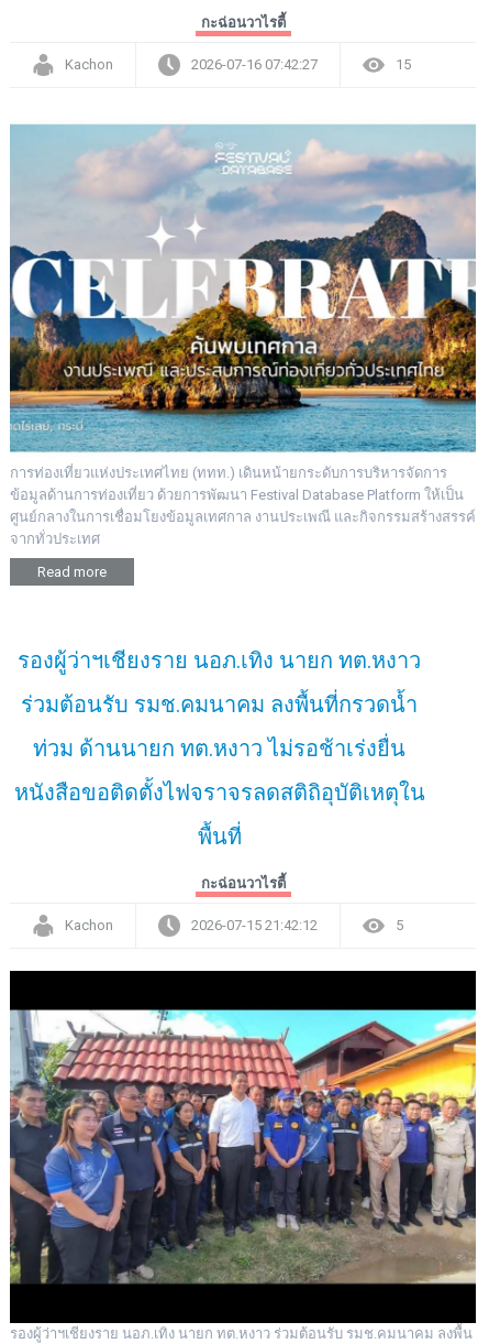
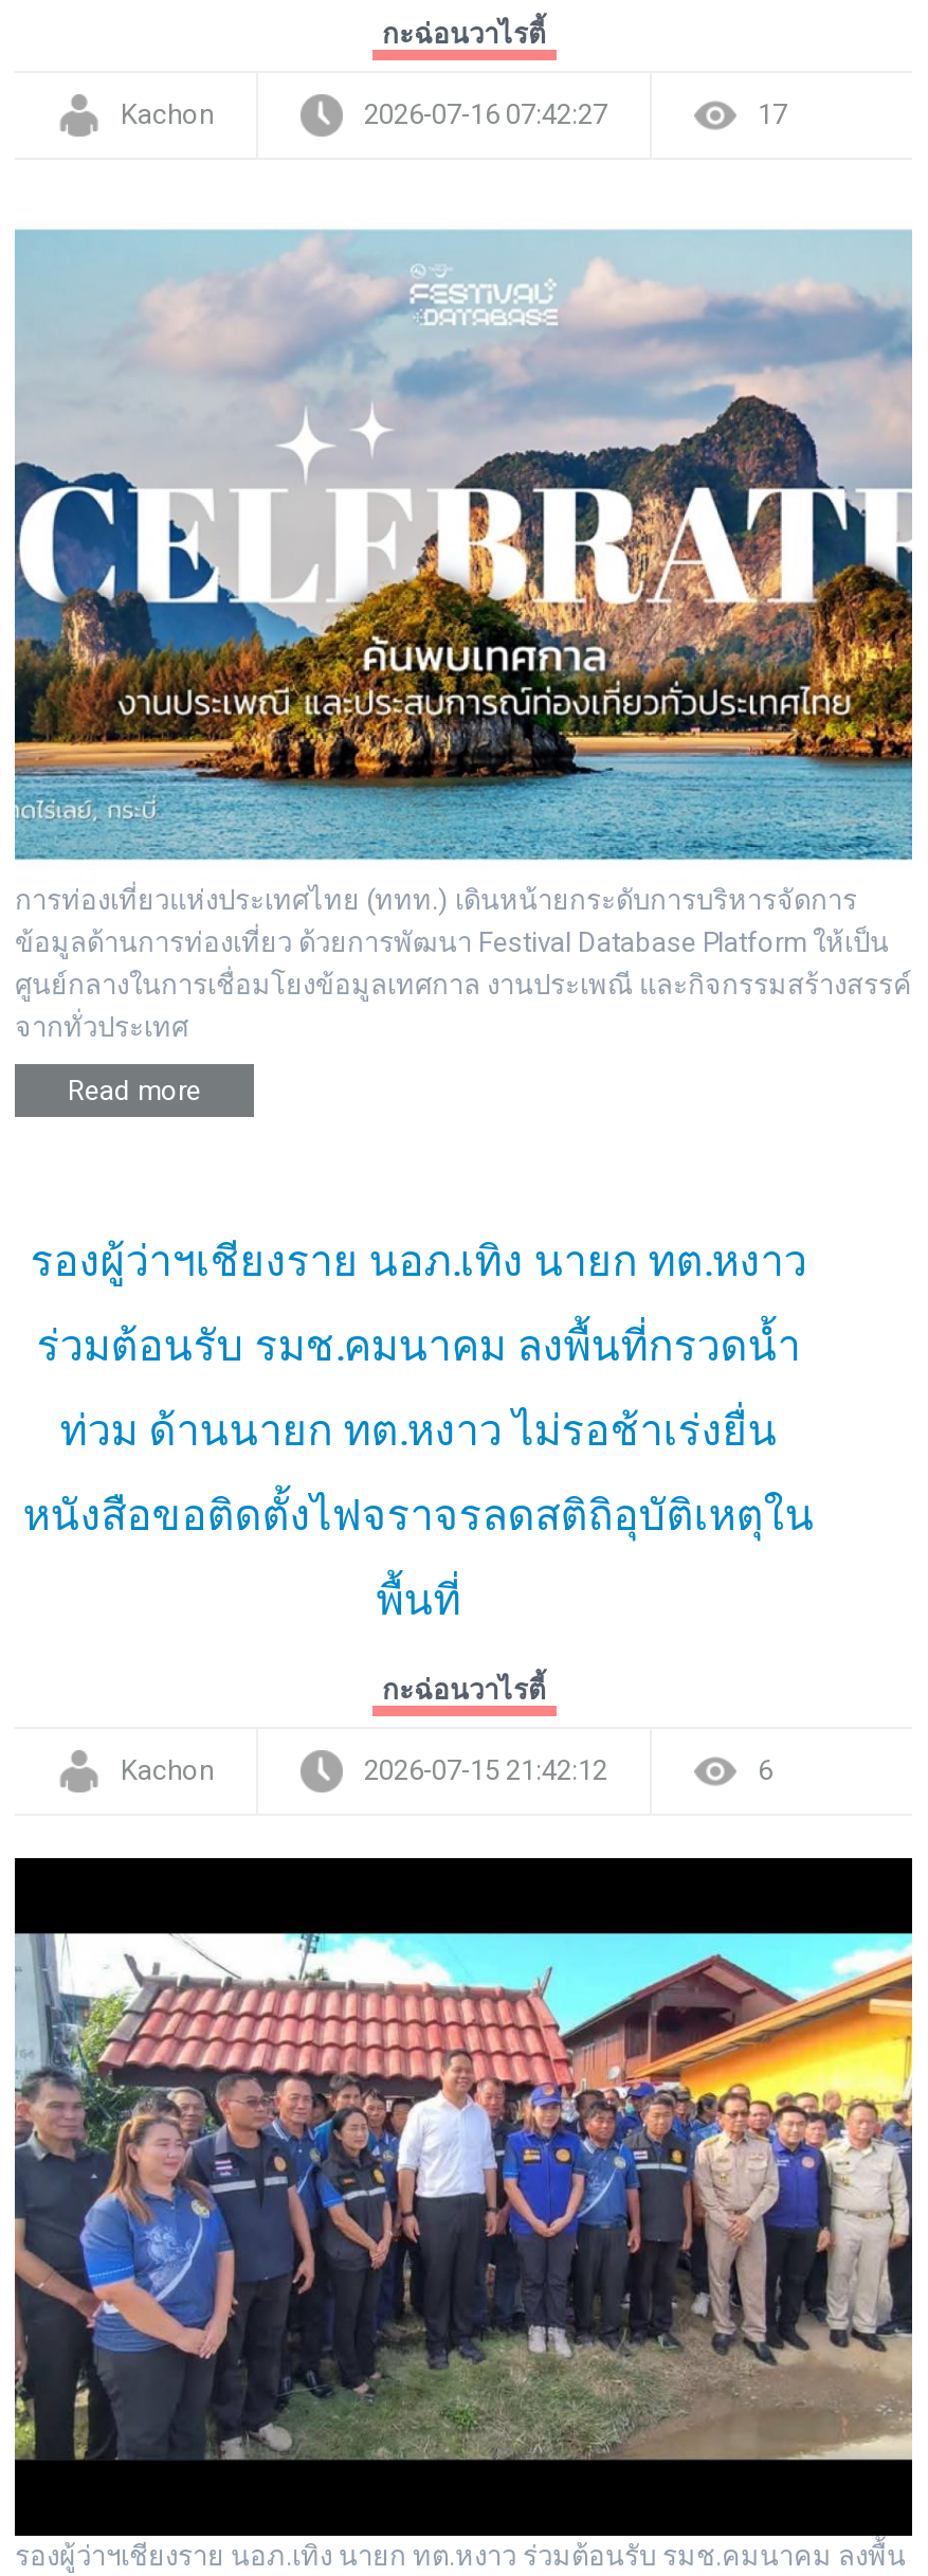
[396,56,411,72] 15 -> [758,98,787,129] 17
[396,916,403,933] 5 -> [758,1754,772,1785] 6

